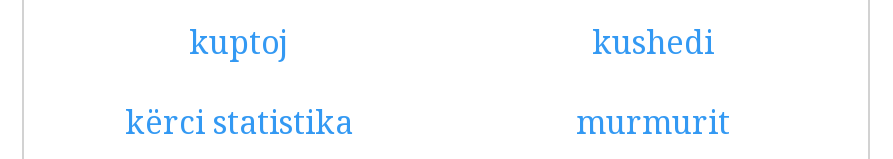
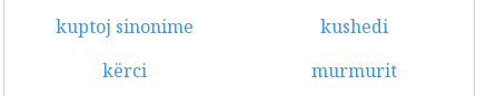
[189,20,289,64] kuptoj -> [55,14,193,39] kuptoj sinonime
[125,100,353,144] kërci statistika -> [102,58,146,83] kërci

